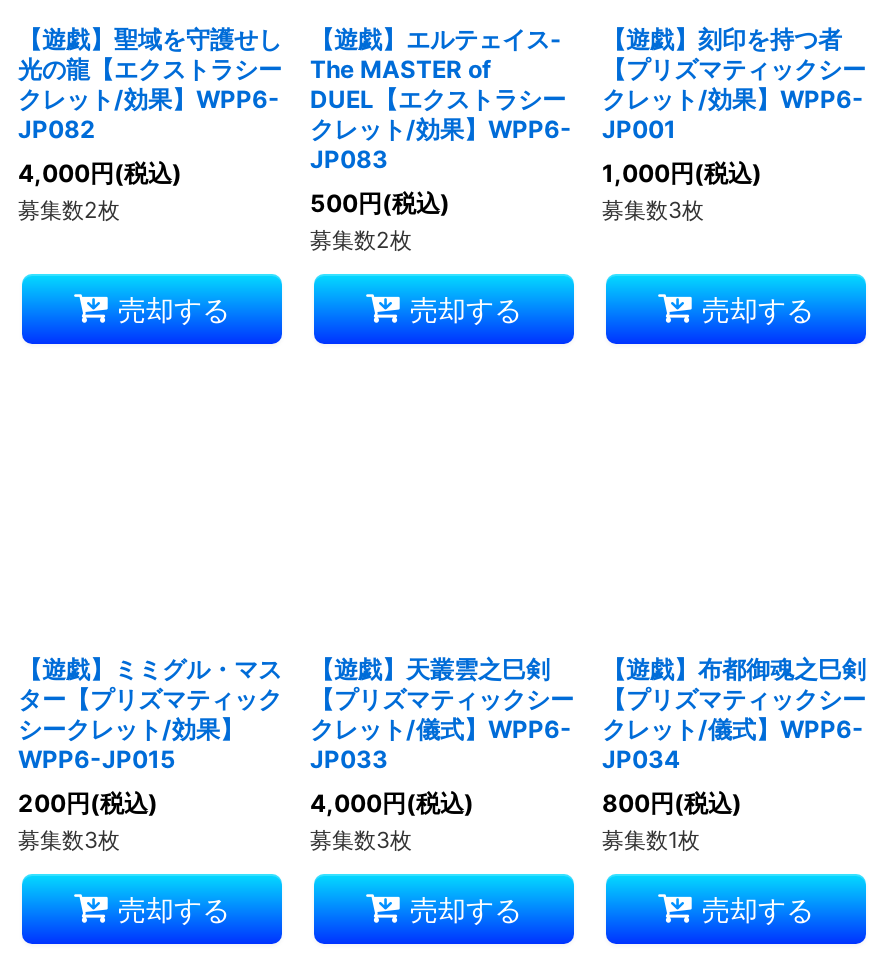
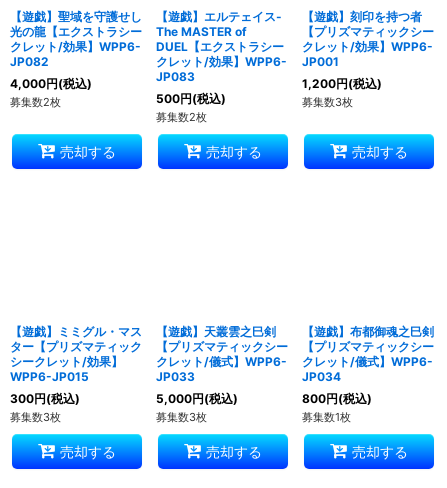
[602,158,762,188] 1,000円(税込) -> [302,76,382,91] 1,200円(税込)
[18,788,158,818] 200円(税込) -> [10,391,80,406] 300円(税込)
[310,788,474,818] 4,000円(税込) -> [156,391,238,406] 5,000円(税込)

